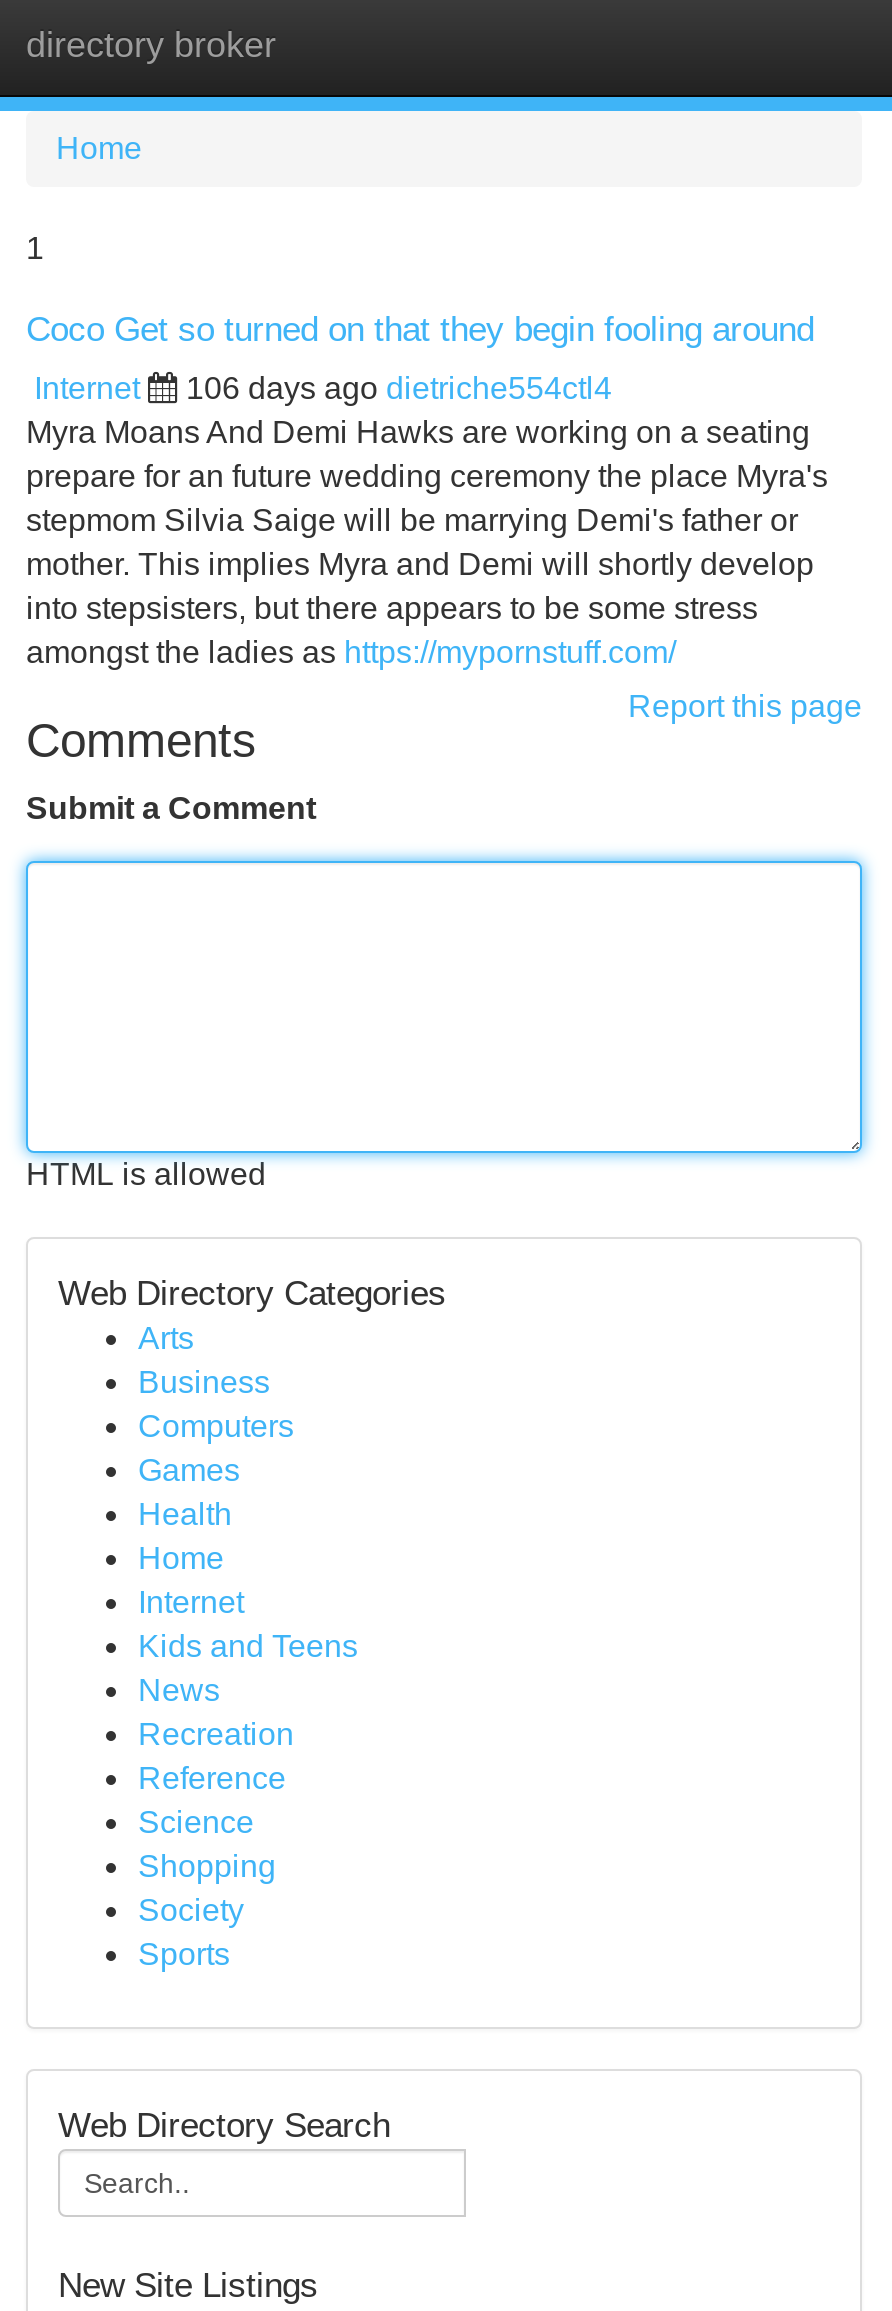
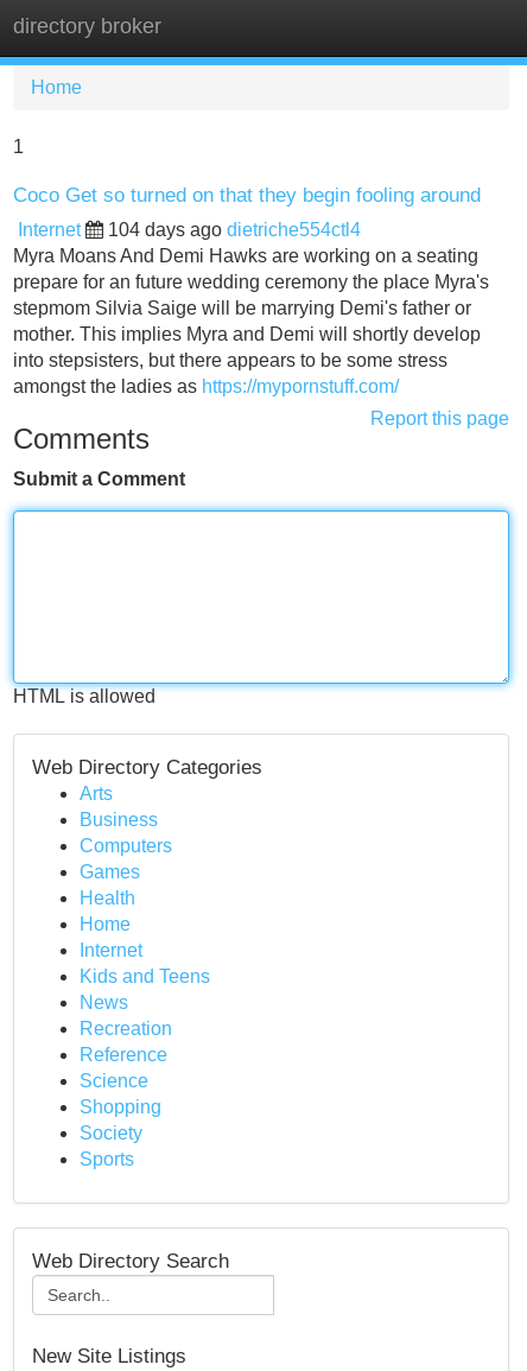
[186,371,612,405] 106 days ago dietriche554ctl4 -> [108,220,361,240] 104 days ago dietriche554ctl4

